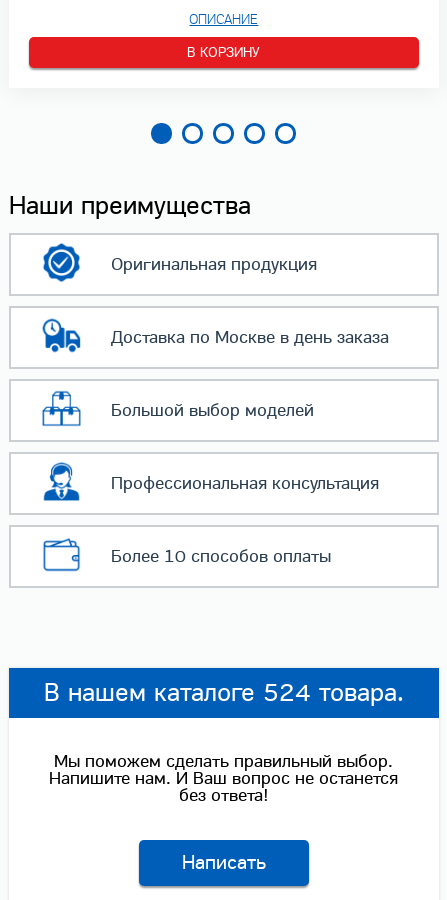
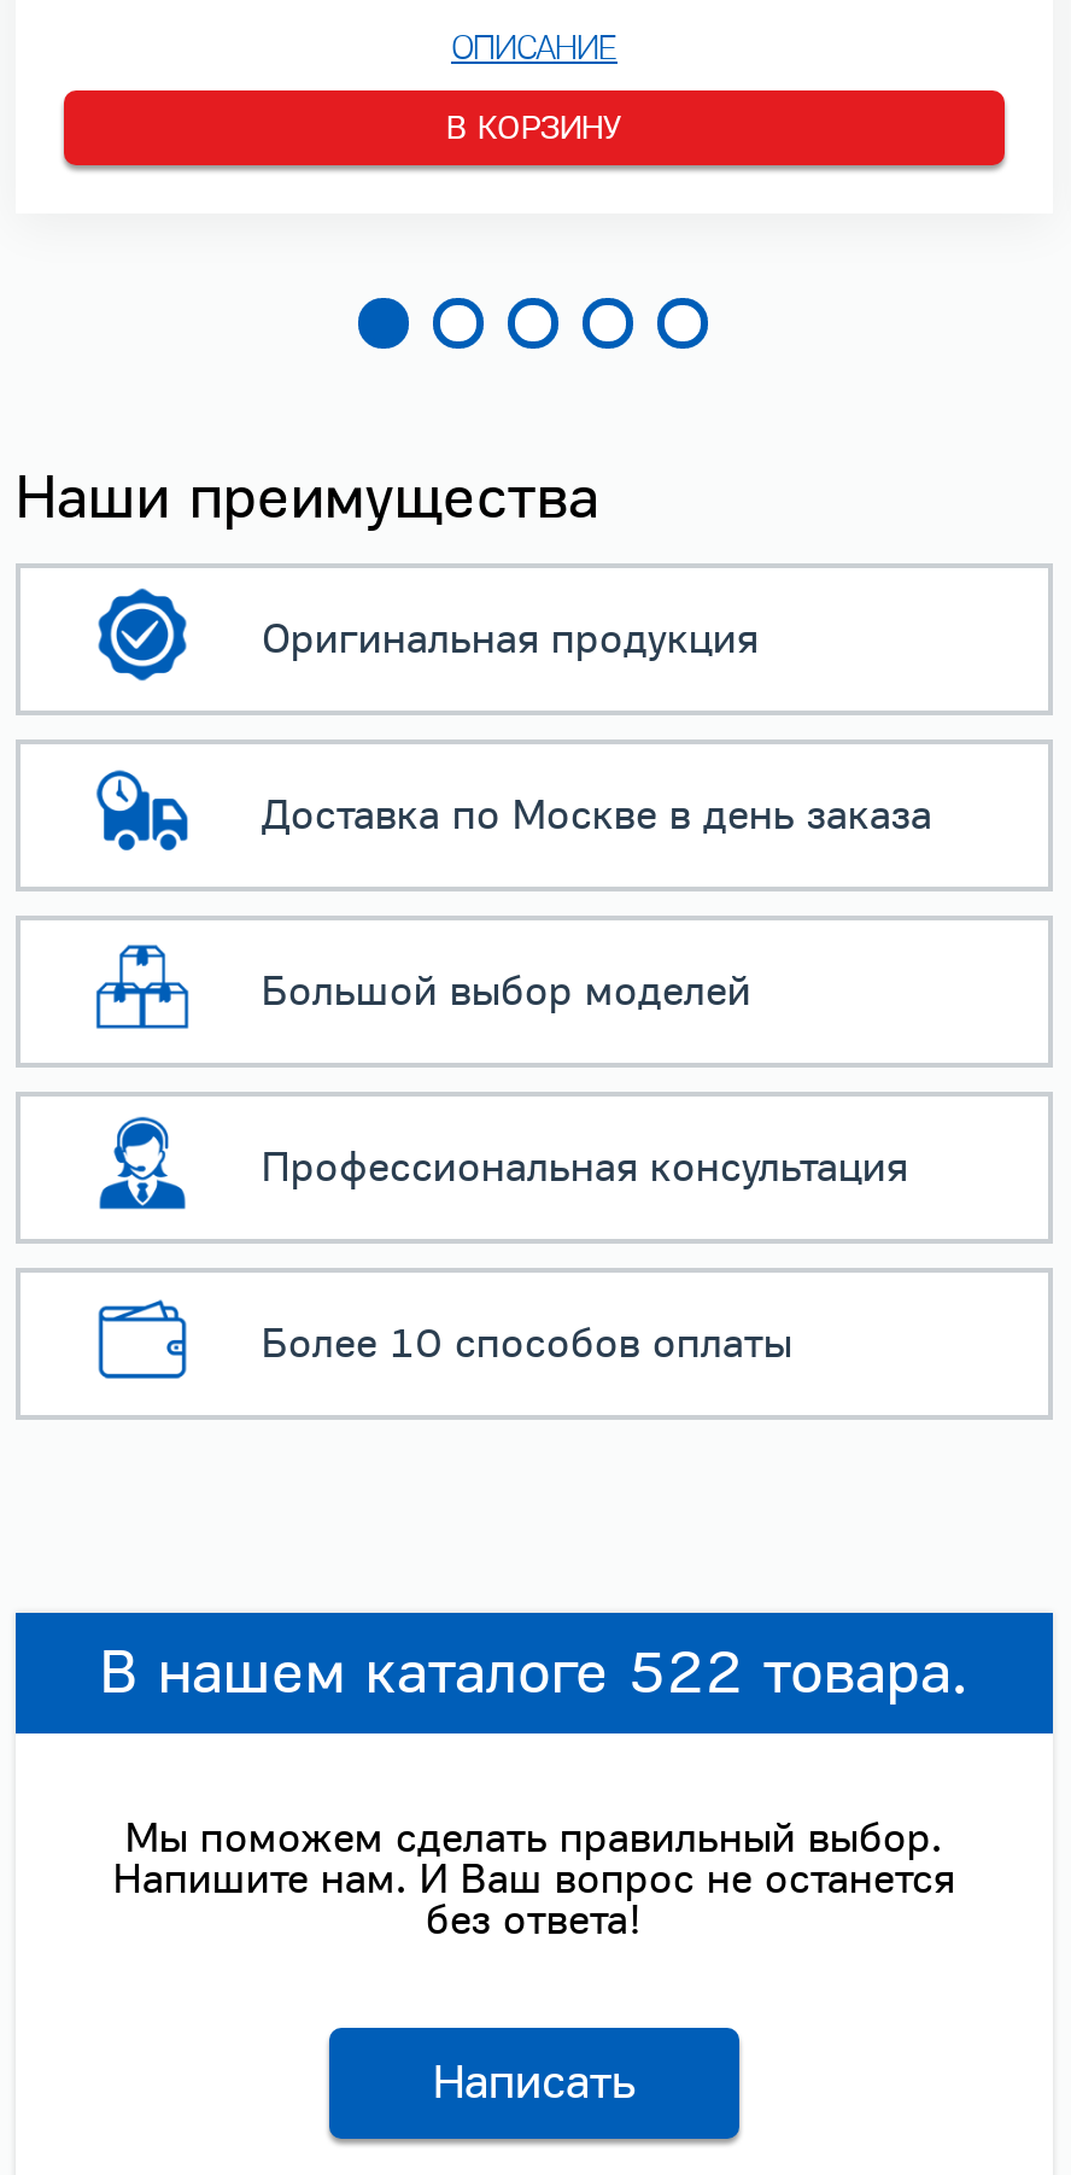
[44,677,404,708] В нашем каталоге 524 товара. -> [100,1636,968,1710] В нашем каталоге 522 товара.

